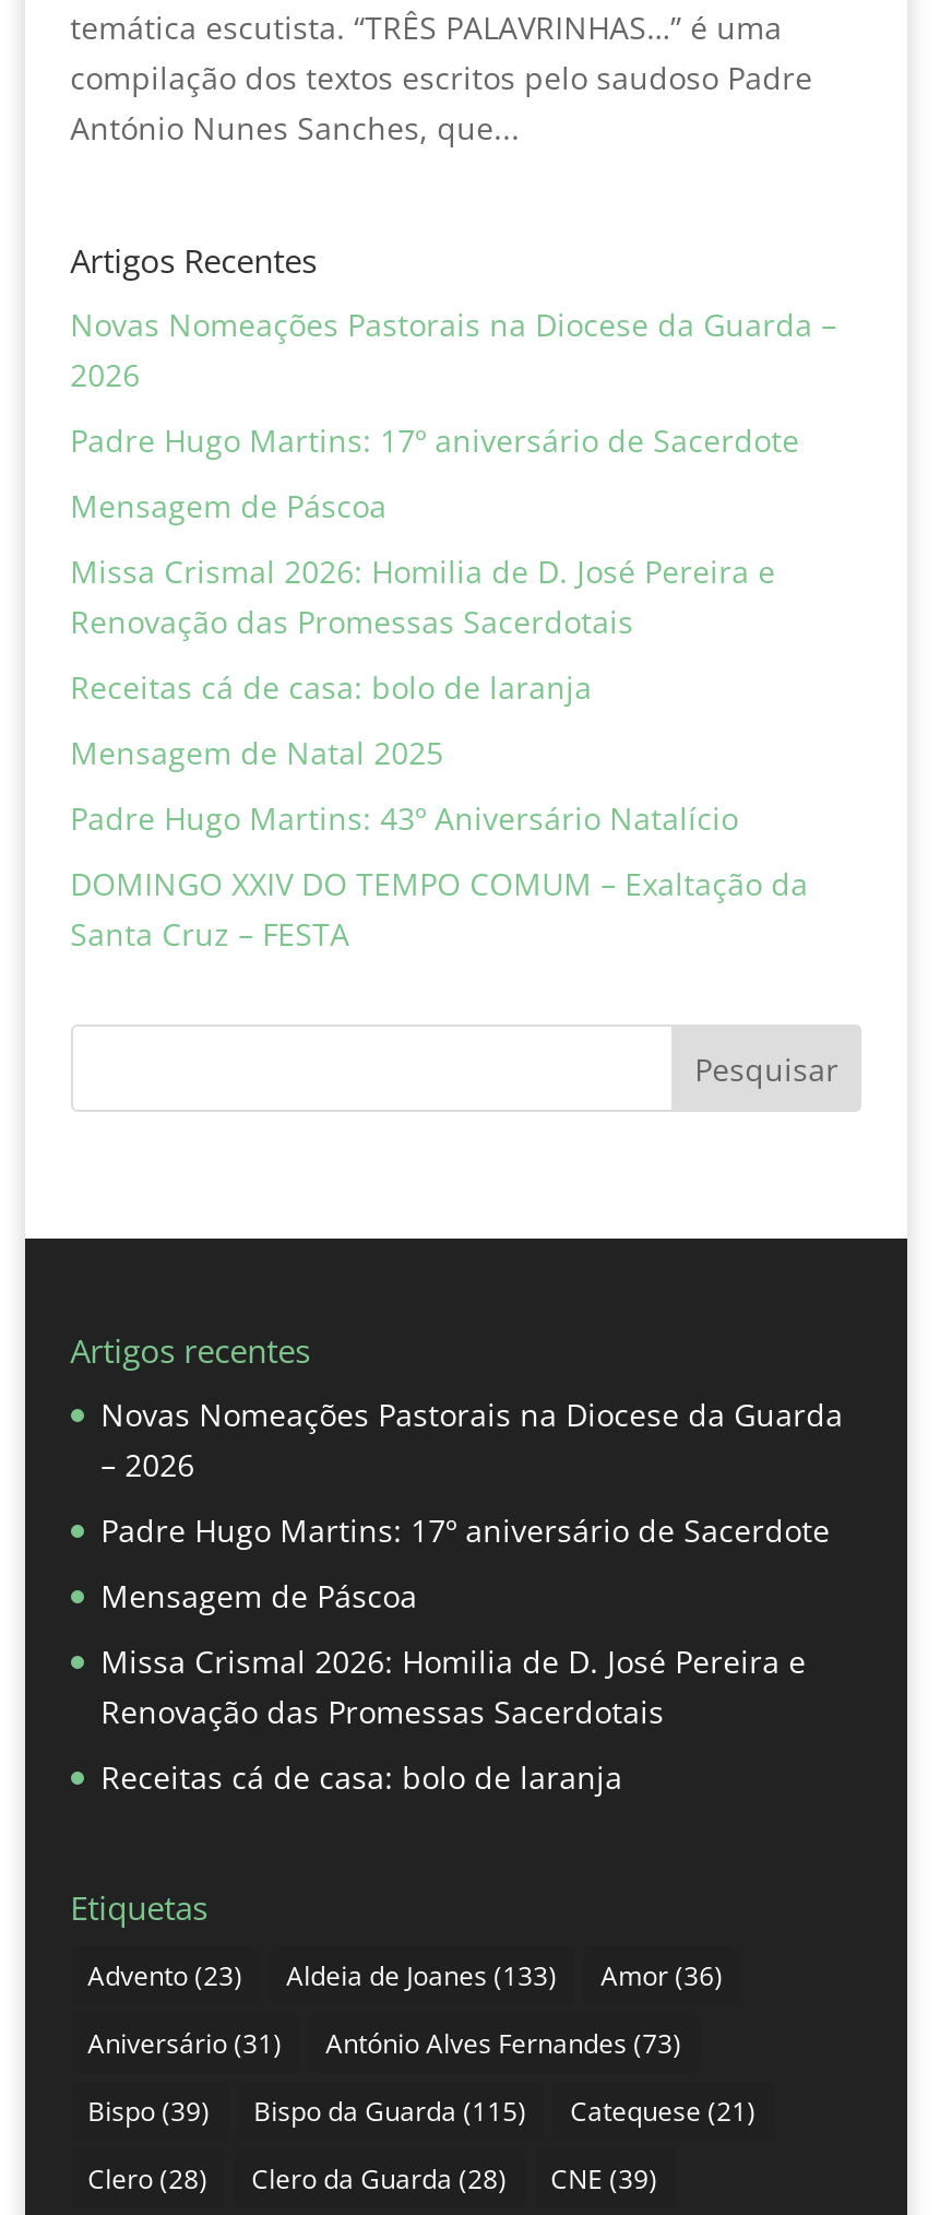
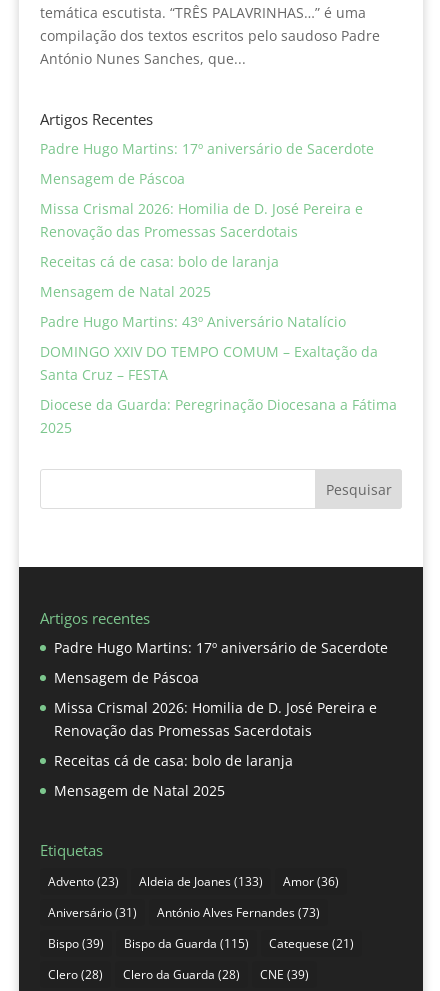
[70,304,837,396] Novas Nomeações Pastorais na Diocese da Guarda – | 2026 -> none
moved [70,420,808,955] -> [40,139,378,384]: Padre Hugo Martins: 17º aniversário de Sacerdote | Mensagem de Páscoa | Missa Crismal 2026: Homilia de D. José Pereira e | ... | DOMINGO XXIV DO TEMPO COMUM – Exaltação da | Santa Cruz – FESTA
none -> [40,395,397,437] Diocese da Guarda: Peregrinação Diocesana a Fátima | 2025
[101,1393,843,1485] Novas Nomeações Pastorais na Diocese da Guarda | – 2026 -> none
moved [101,1509,830,1797] -> [54,638,388,770]: Padre Hugo Martins: 17º aniversário de Sacerdote | Mensagem de Páscoa | Missa Crismal 2026: Homilia de D. José Pereira e | Renovação das Promessas Sacerdotais | Receitas cá de casa: bolo de laranja
none -> [54,781,225,800] Mensagem de Natal 2025

